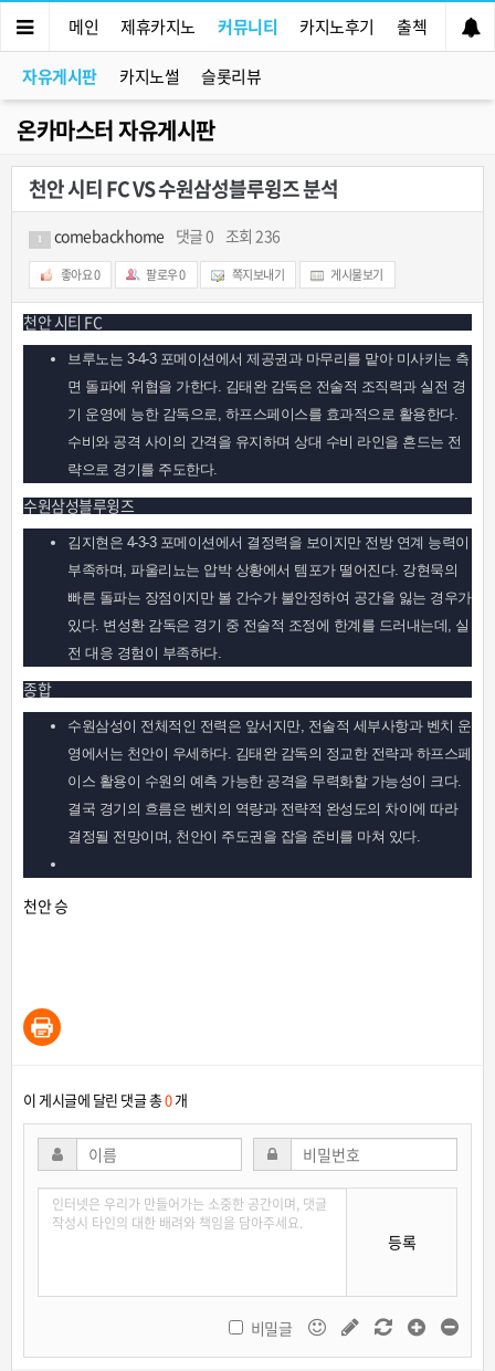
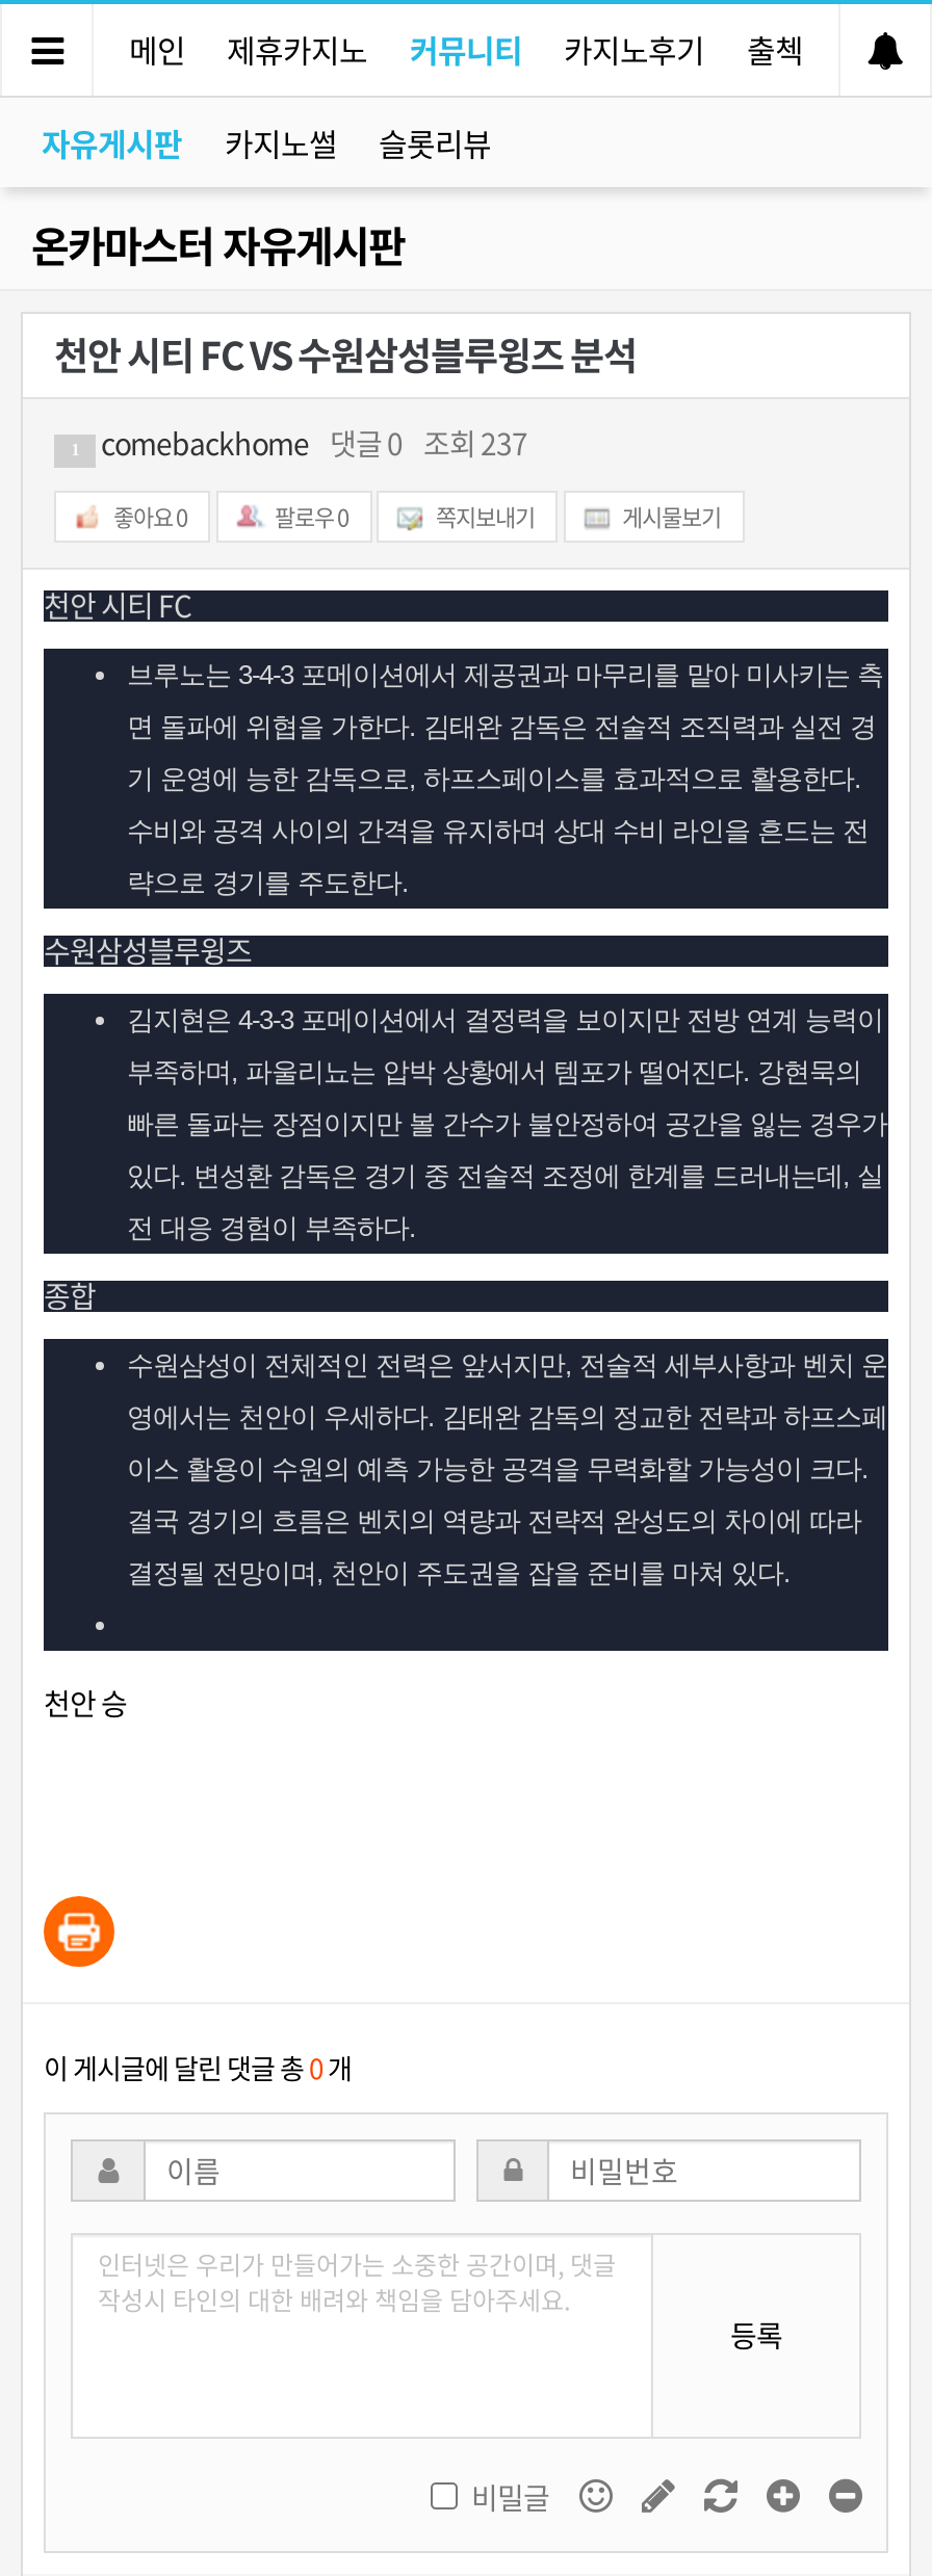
[51,224,280,247] comebackhome 댓글 0 조회 236 -> [96,422,527,464] comebackhome 댓글 0 조회 237

